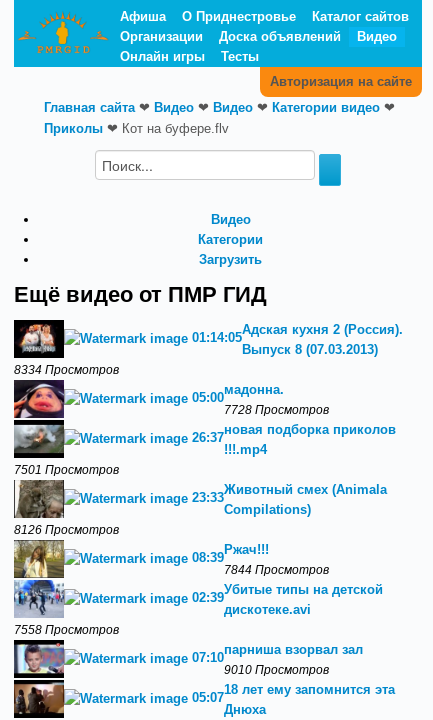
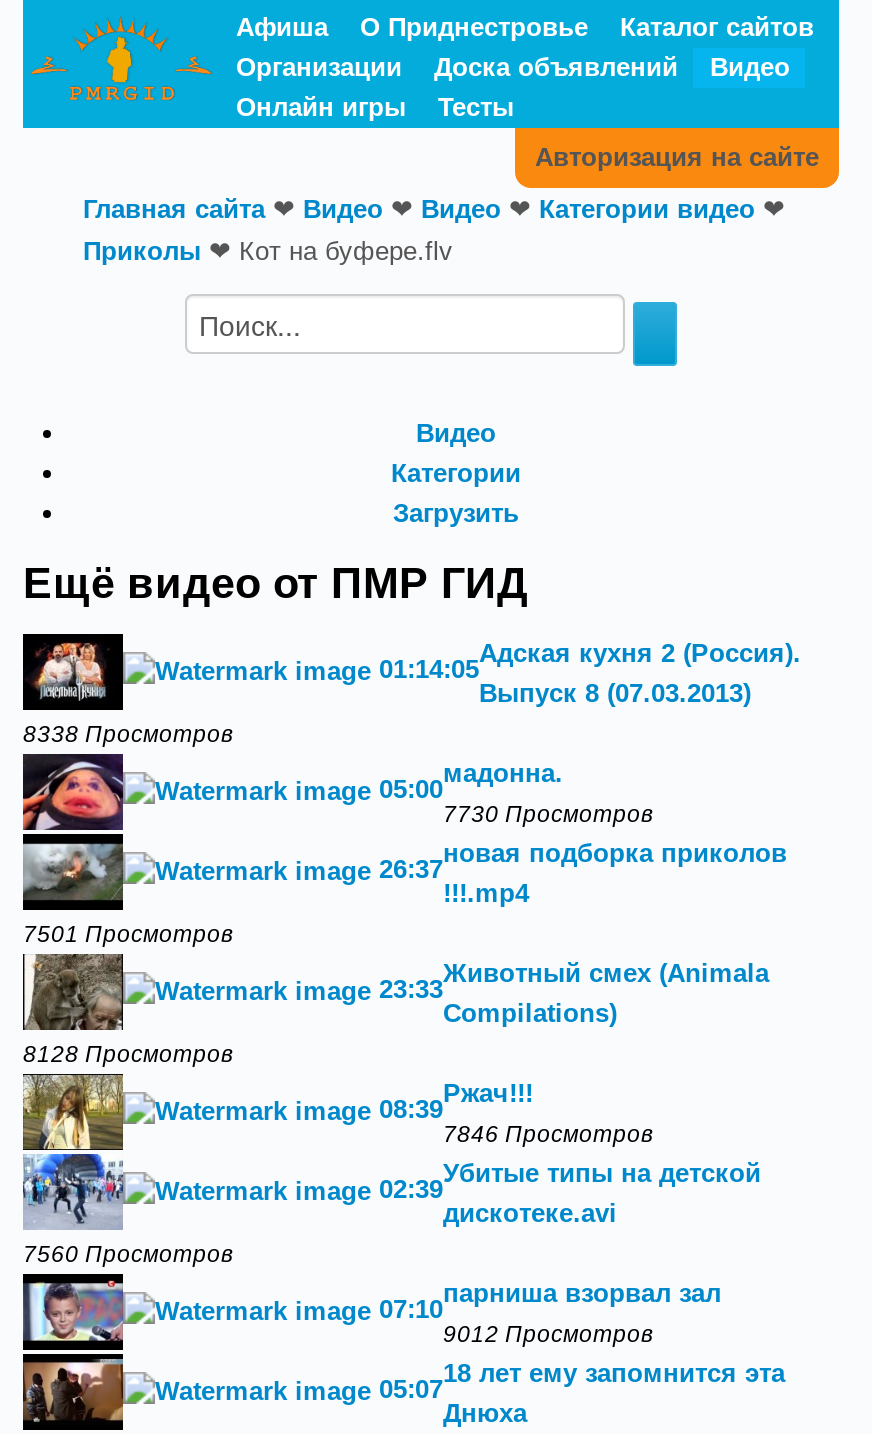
[14,363,119,376] 8334 Просмотров -> [23,720,233,746] 8338 Просмотров
[224,403,329,416] 7728 Просмотров -> [443,800,653,826] 7730 Просмотров
[14,523,119,536] 8126 Просмотров -> [23,1040,233,1066] 8128 Просмотров
[224,563,329,576] 7844 Просмотров -> [443,1120,653,1146] 7846 Просмотров
[14,623,119,636] 7558 Просмотров -> [23,1240,233,1266] 7560 Просмотров
[224,663,329,676] 9010 Просмотров -> [443,1320,653,1346] 9012 Просмотров

